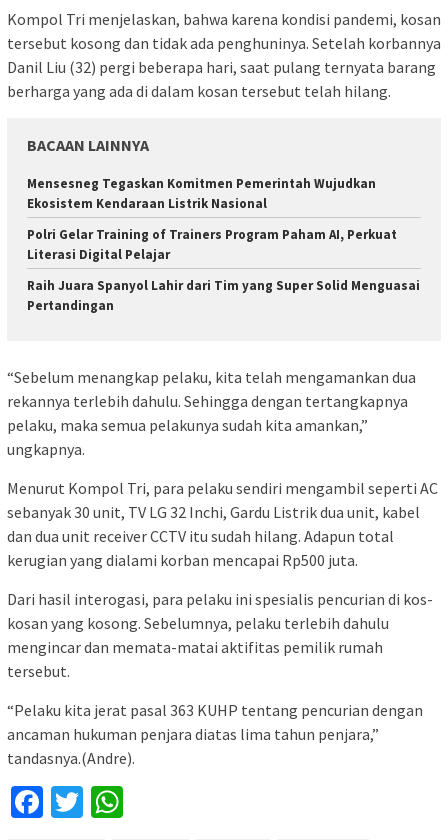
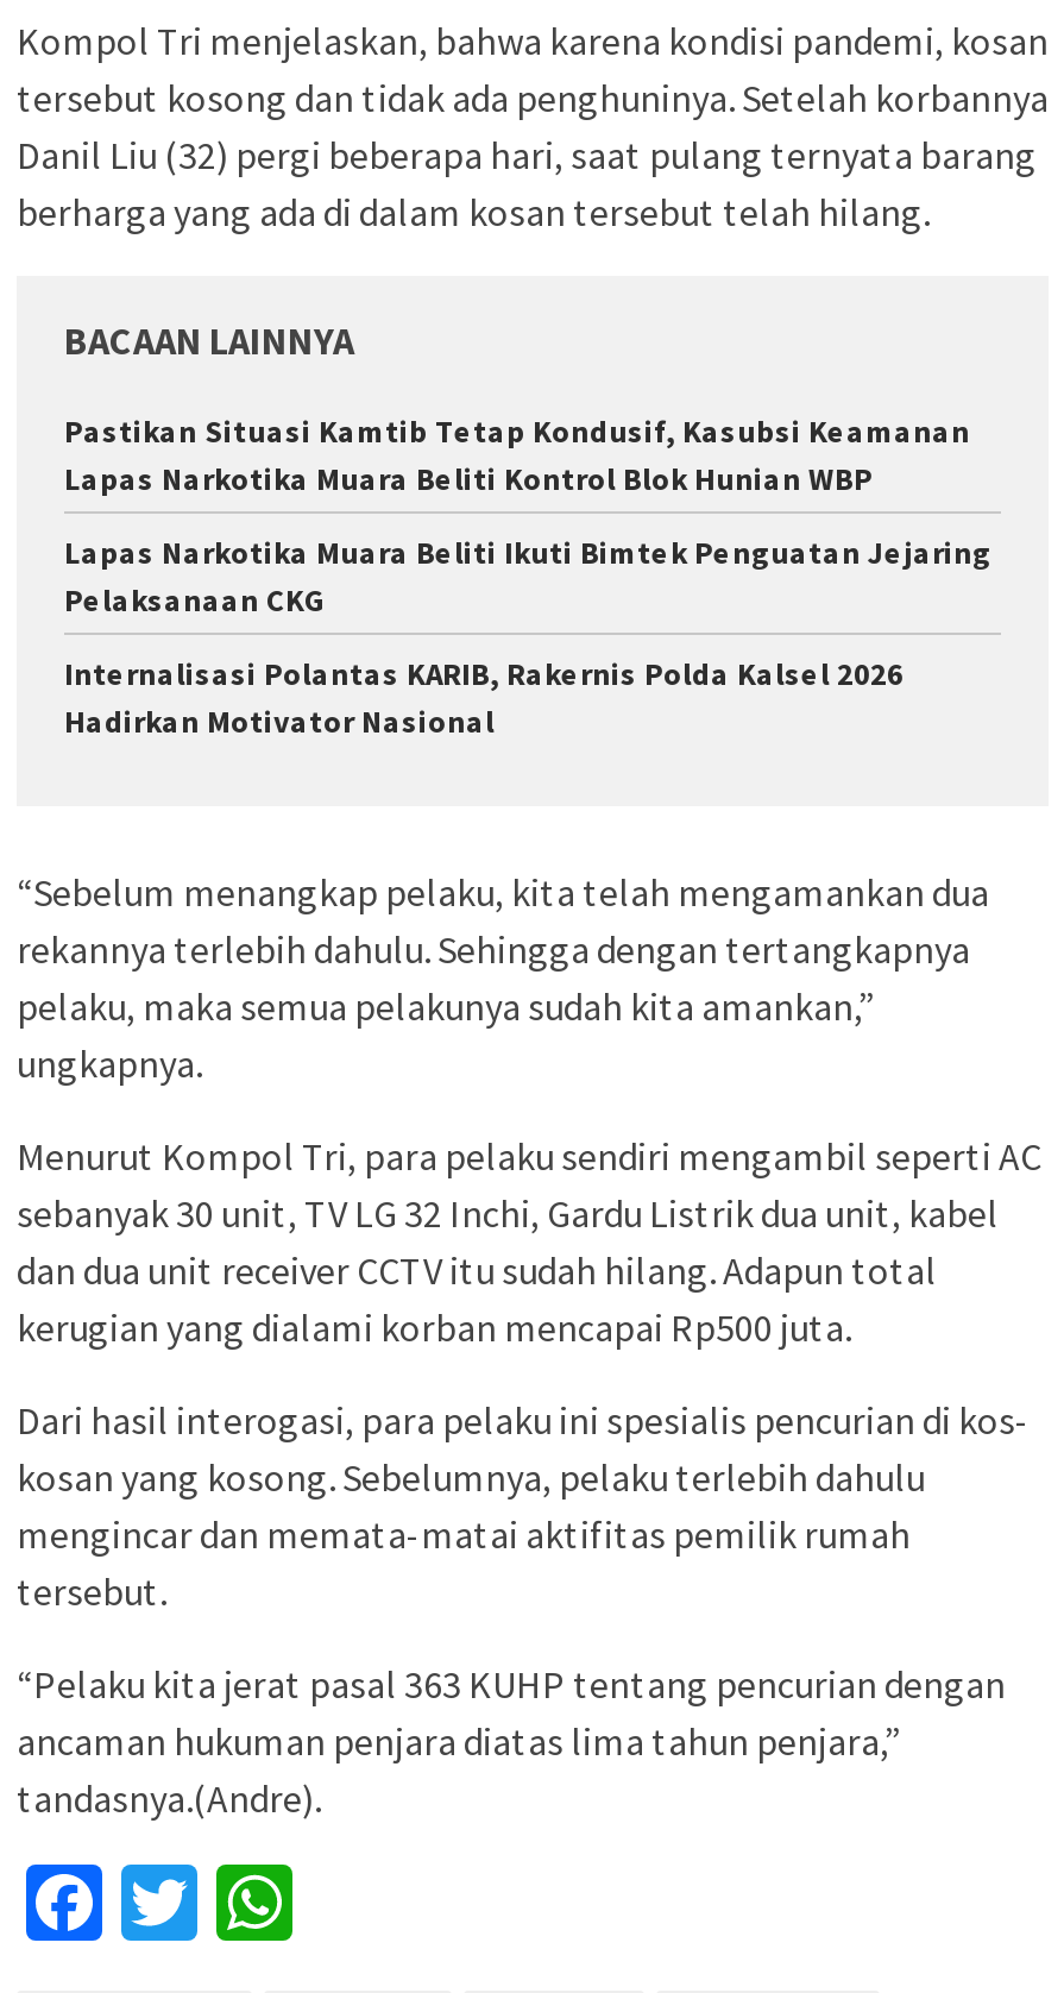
[27,175,376,212] Mensesneg Tegaskan Komitmen Pemerintah Wujudkan | Ekosistem Kendaraan Listrik Nasional -> [64,413,970,501] Pastikan Situasi Kamtib Tetap Kondusif, Kasubsi Keamanan | Lapas Narkotika Muara Beliti Kontrol Blok Hunian WBP
[27,226,397,263] Polri Gelar Training of Trainers Program Paham AI, Perkuat | Literasi Digital Pelajar -> [64,534,991,622] Lapas Narkotika Muara Beliti Ikuti Bimtek Penguatan Jejaring | Pelaksanaan CKG
[27,277,420,314] Raih Juara Spanyol Lahir dari Tim yang Super Solid Menguasai | Pertandingan -> [64,655,904,743] Internalisasi Polantas KARIB, Rakernis Polda Kalsel 2026 | Hadirkan Motivator Nasional

